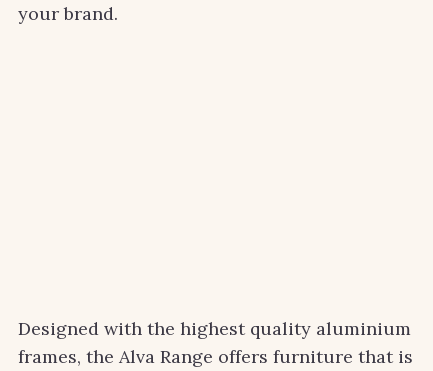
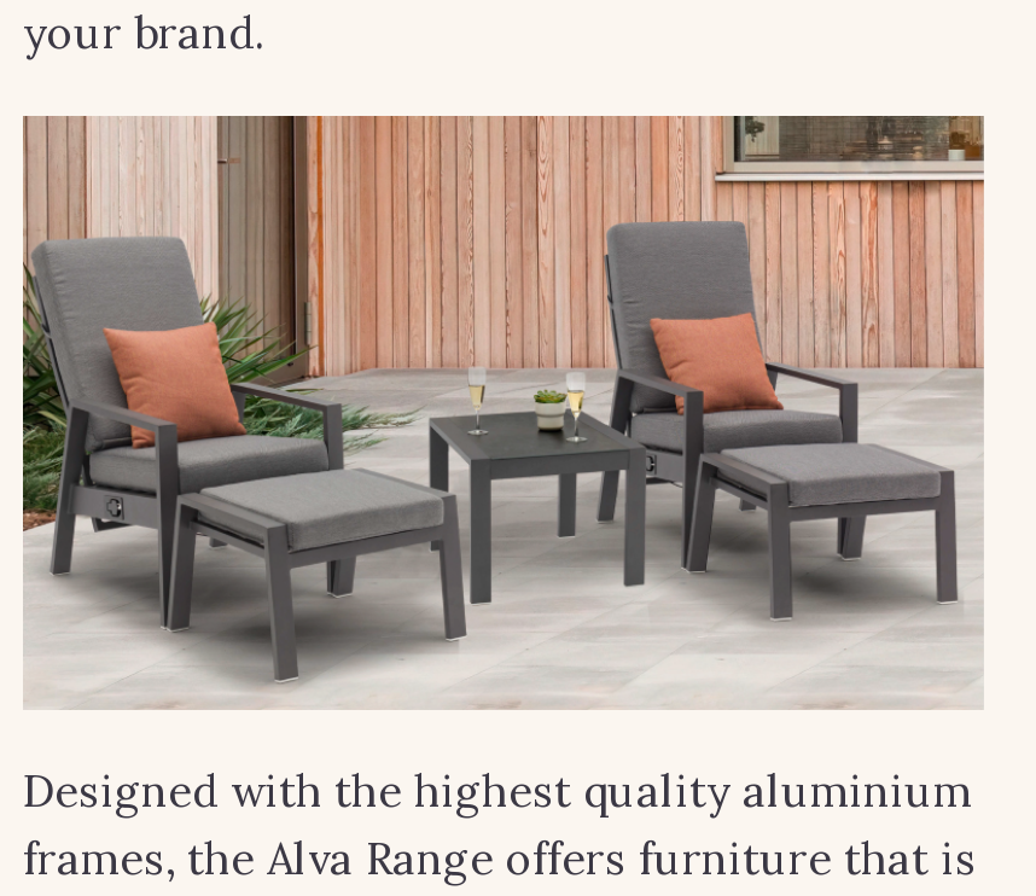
none -> [21,114,986,710] [image]

